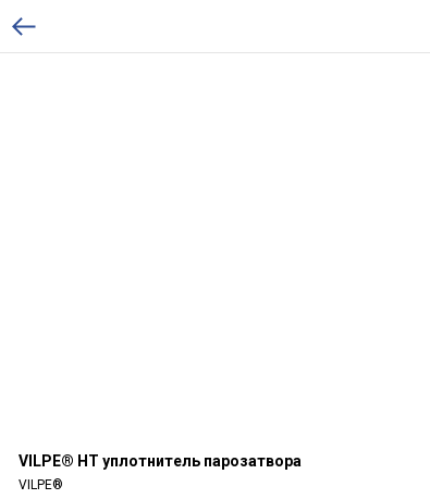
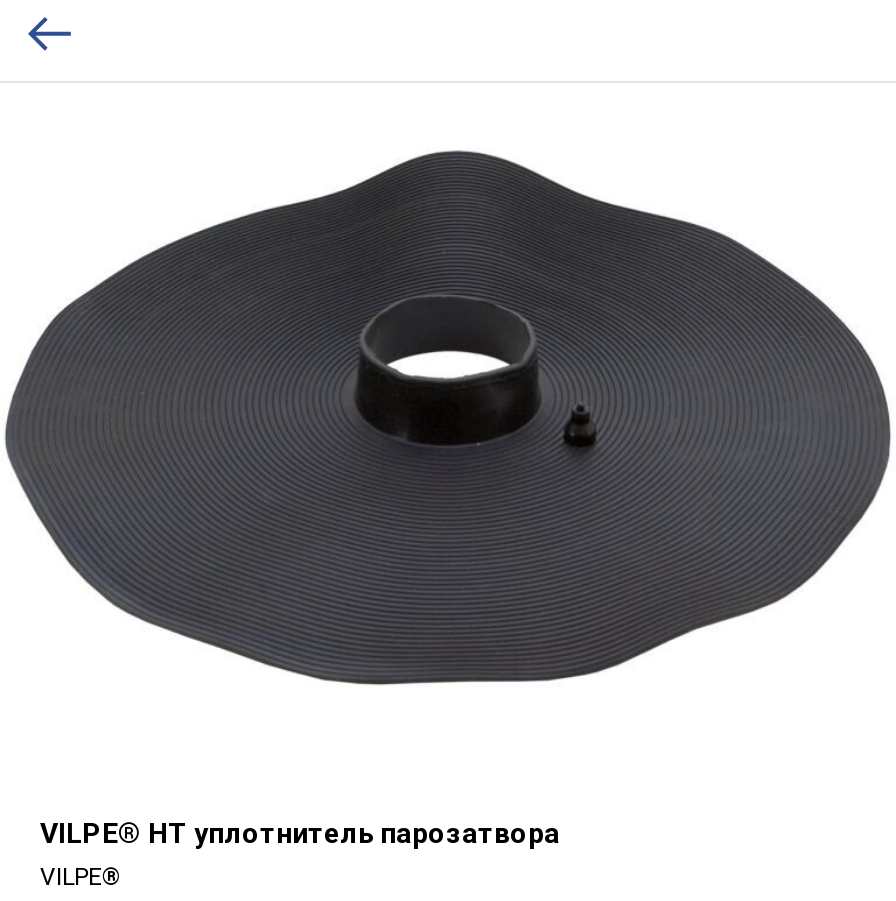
none -> [6,149,890,687] [image]

